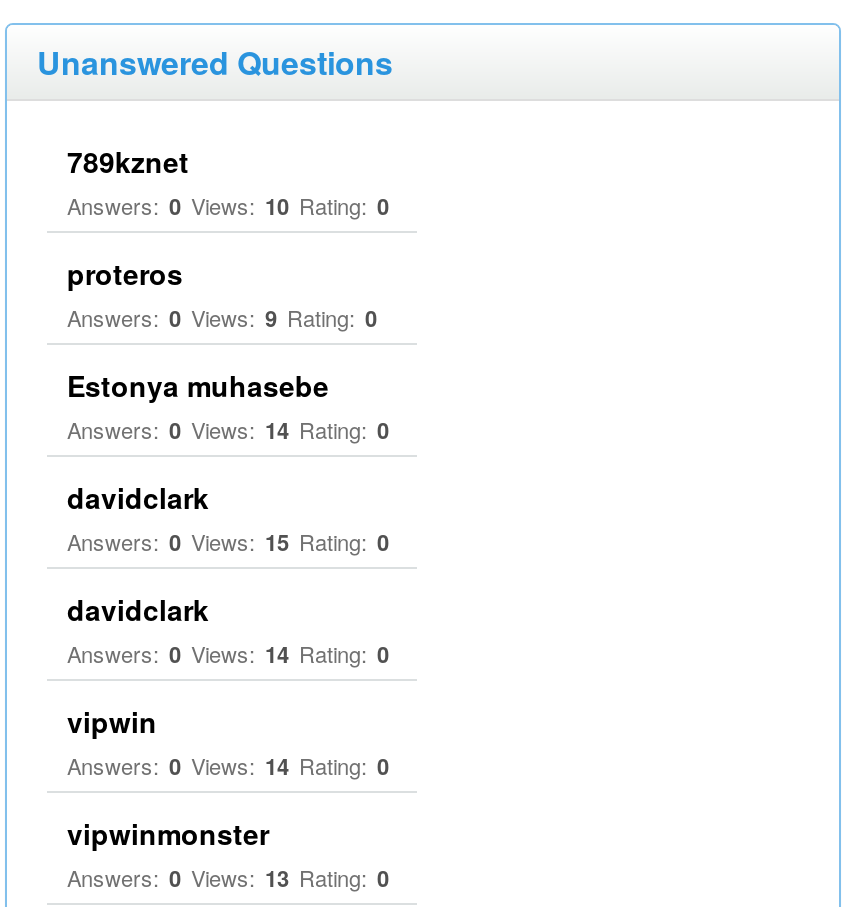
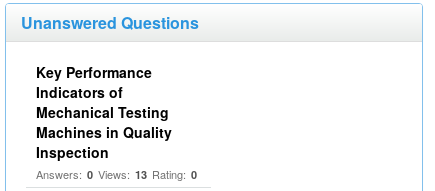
[67,141,389,853] 789kznet | Answers: 0 Views: 10 Rating: 0 | proteros | Answers: 0 Views: 9 Rating: 0 | Estonya muhasebe | Answers: 0 Views: 14 Rating: 0 | davidclark | Answers: 0 Views: 15 Rating: 0 | davidclark | Answers: 0 Views: 14 Rating: 0 | vipwin | Answers: 0 Views: 14 Rating: 0 | vipwinmonster -> [36,62,172,162] Key Performance | Indicators of | Mechanical Testing | Machines in Quality | Inspection

